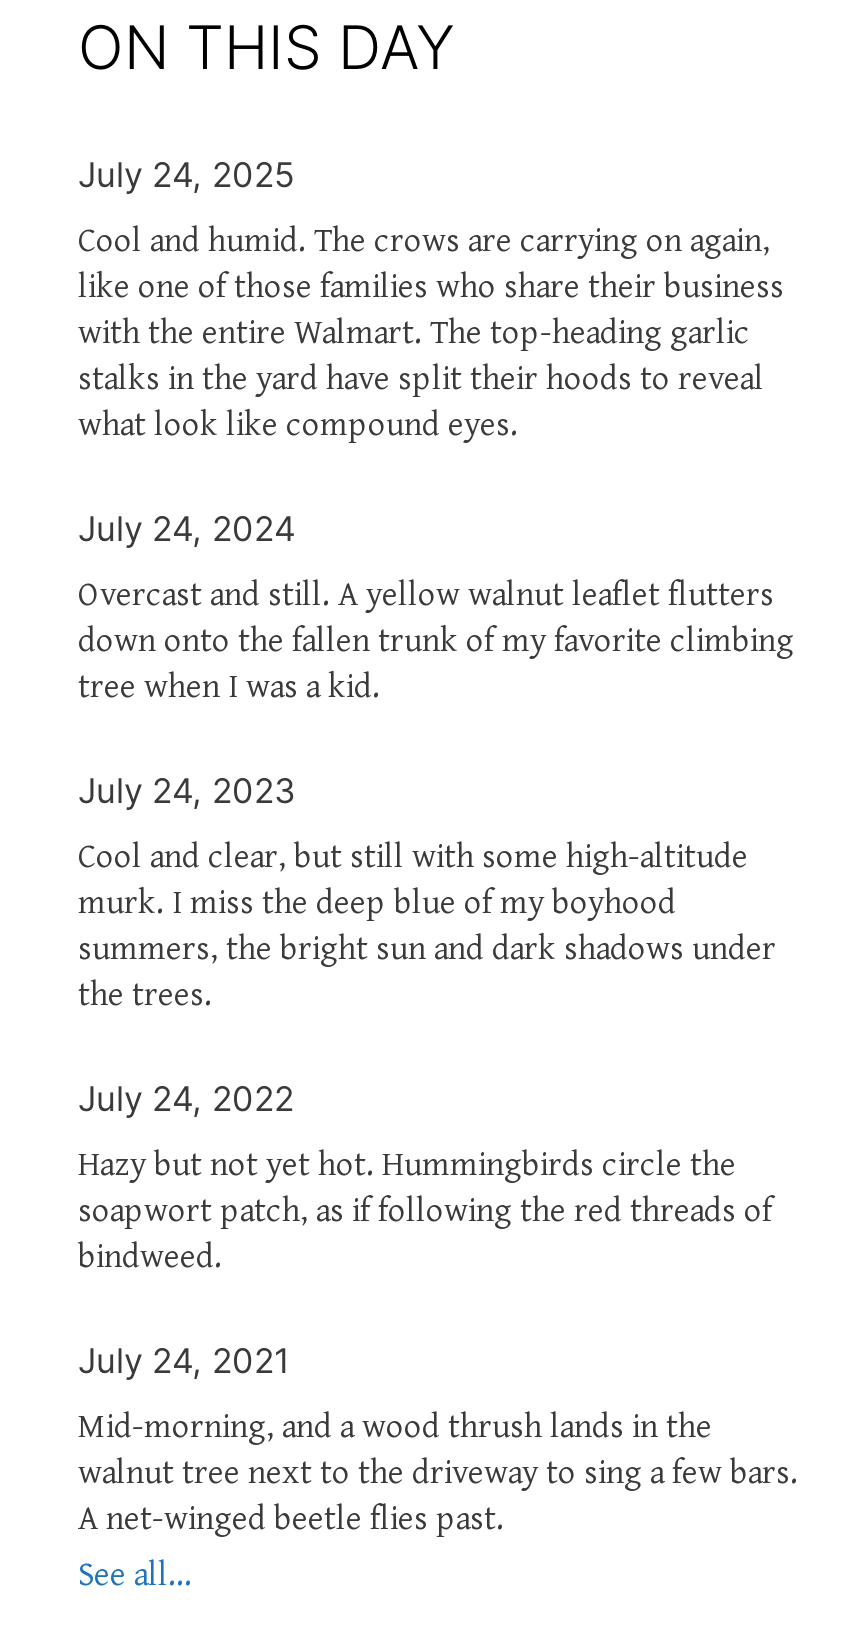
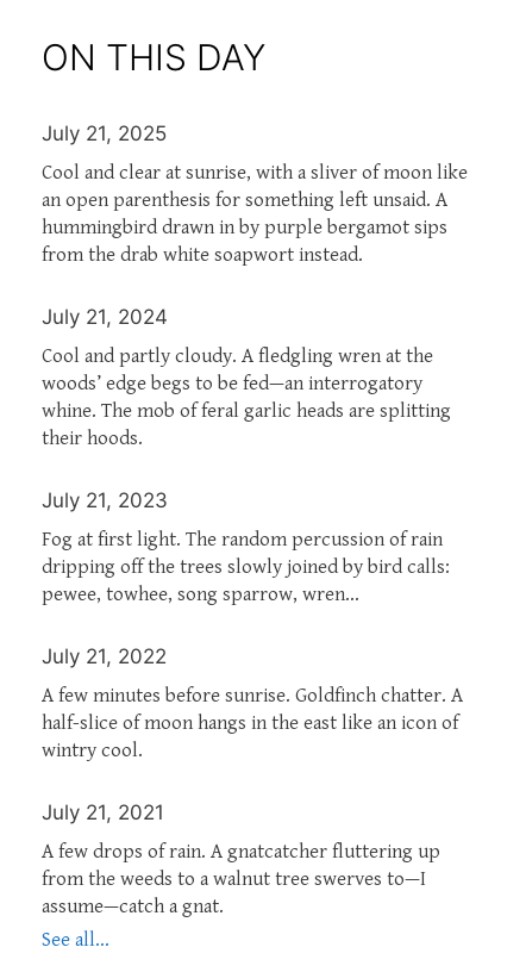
[78,154,294,194] July 24, 2025 -> [42,121,167,145] July 21, 2025
[78,220,784,444] Cool and humid. The crows are carrying on again, | like one of those families who share their business | with the entire Walmart. The top-heading garlic | stalks in the yard have split their hoods to reveal | what look like compound eyes. -> [42,160,468,266] Cool and clear at sunrise, with a sliver of moon like | an open parenthesis for something left unsaid. A | hummingbird drawn in by purple bergamot sips | from the drab white soapwort instead.
[78,508,296,548] July 24, 2024 -> [42,304,168,328] July 21, 2024
[78,574,794,706] Overcast and still. A yellow walnut leaflet flutters | down onto the fallen trunk of my favorite climbing | tree when I was a kid. -> [42,344,451,450] Cool and partly cloudy. A fledgling wren at the | woods’ edge begs to be fed—an interrogatory | whine. The mob of feral garlic heads are splitting | their hoods.
[78,770,296,810] July 24, 2023 -> [42,488,168,512] July 21, 2023
[78,836,776,1014] Cool and clear, but still with some high-altitude | murk. I miss the deep blue of my boyhood | summers, the bright sun and dark shadows under | the trees. -> [42,527,450,606] Fog at first light. The random percussion of rain | dripping off the trees slowly joined by bird calls: | pewee, towhee, song sparrow, wren…
[78,1078,294,1118] July 24, 2022 -> [42,644,167,668] July 21, 2022
[78,1144,772,1276] Hazy but not yet hot. Hummingbirds circle the | soapwort patch, as if following the red threads of | bindweed. -> [42,683,463,762] A few minutes before sunrise. Goldfinch chatter. A | half-slice of moon hangs in the east like an icon of | wintry cool.
[78,1340,290,1380] July 24, 2021 -> [42,800,164,824] July 21, 2021
[78,1406,798,1538] Mid-morning, and a wood thrush lands in the | walnut tree next to the driveway to sing a few bars. | A net-winged beetle flies past. -> [42,839,440,918] A few drops of rain. A gnatcatcher fluttering up | from the weeds to a walnut tree swerves to—I | assume—catch a gnat.

